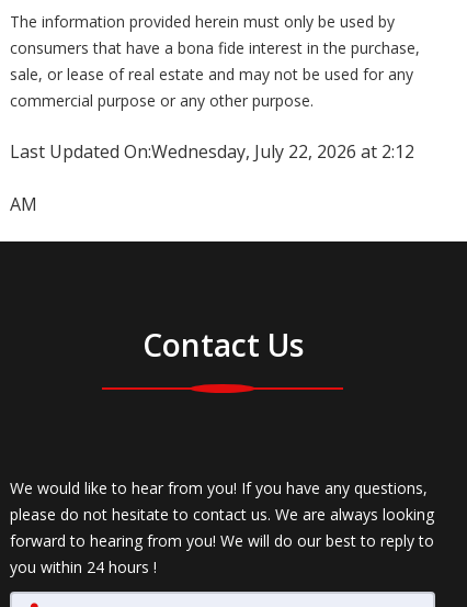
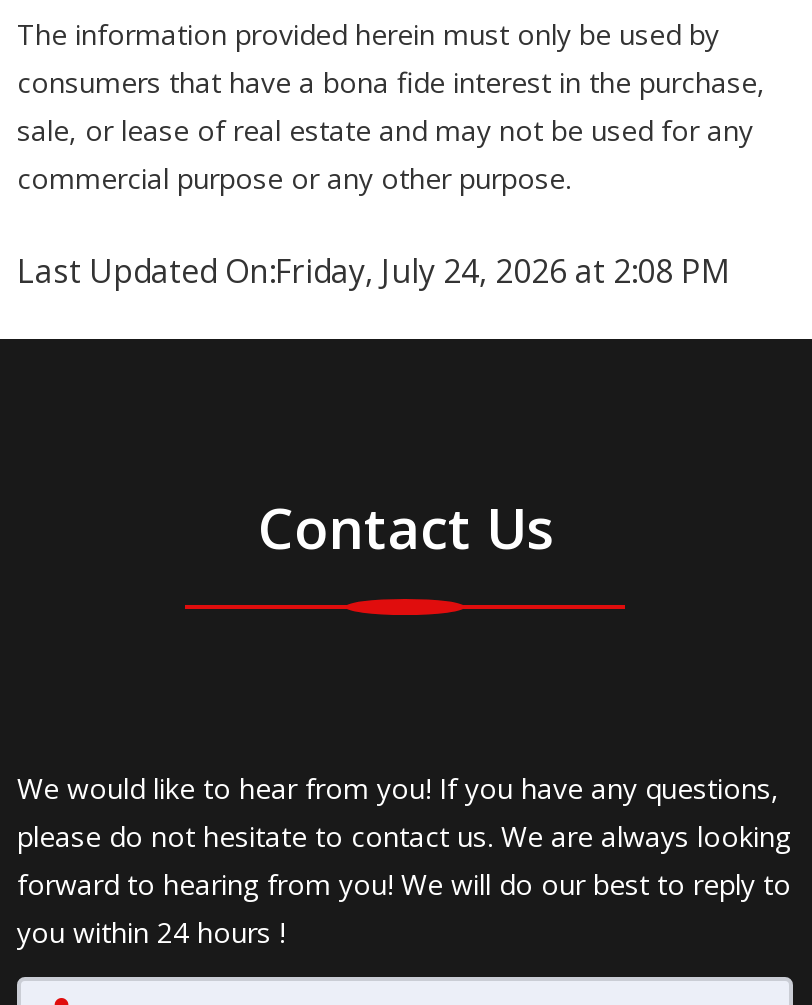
[10,139,414,216] Last Updated On:Wednesday, July 22, 2026 at 2:12 | AM -> [17,249,731,293] Last Updated On:Friday, July 24, 2026 at 2:08 PM

